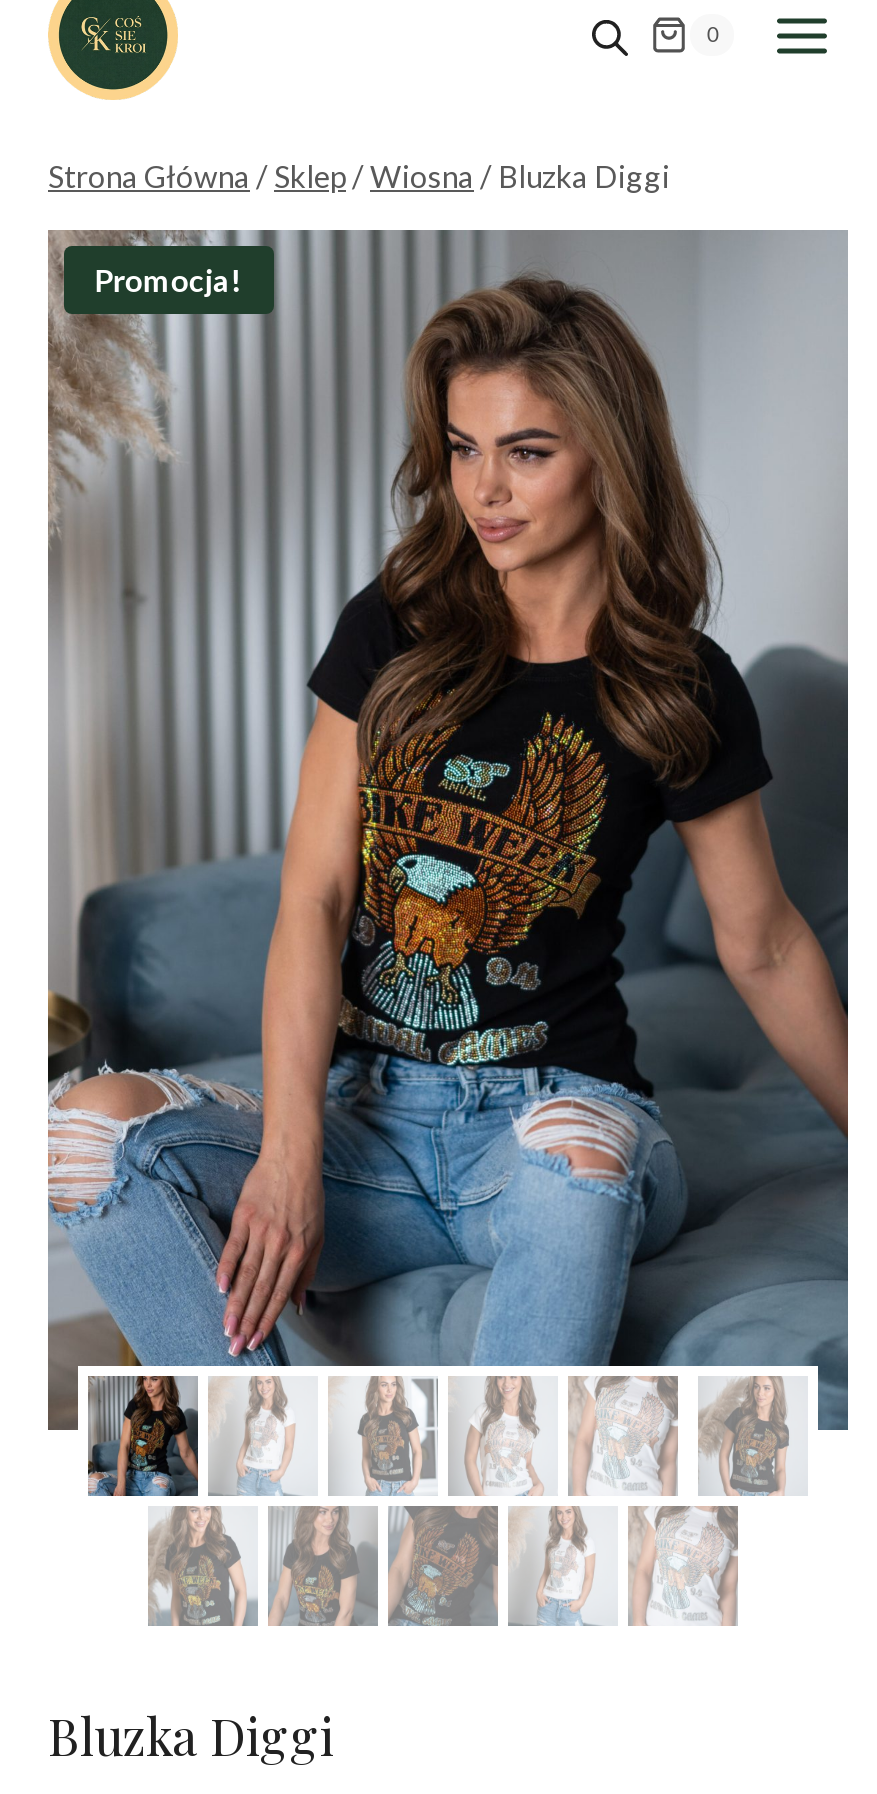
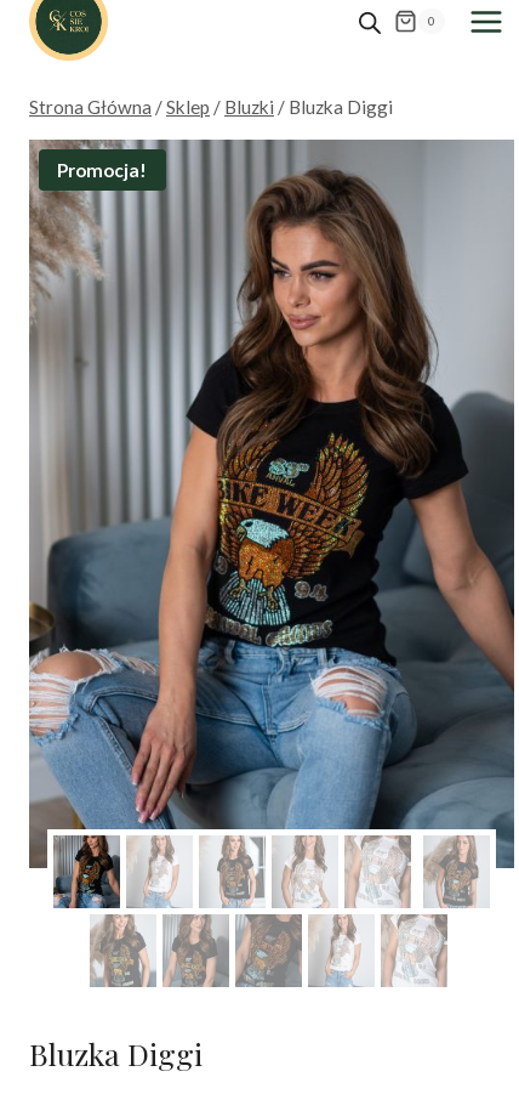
[48,158,670,194] Strona Główna / Sklep / Wiosna / Bluzka Diggi -> [29,96,393,118] Strona Główna / Sklep / Bluzki / Bluzka Diggi

